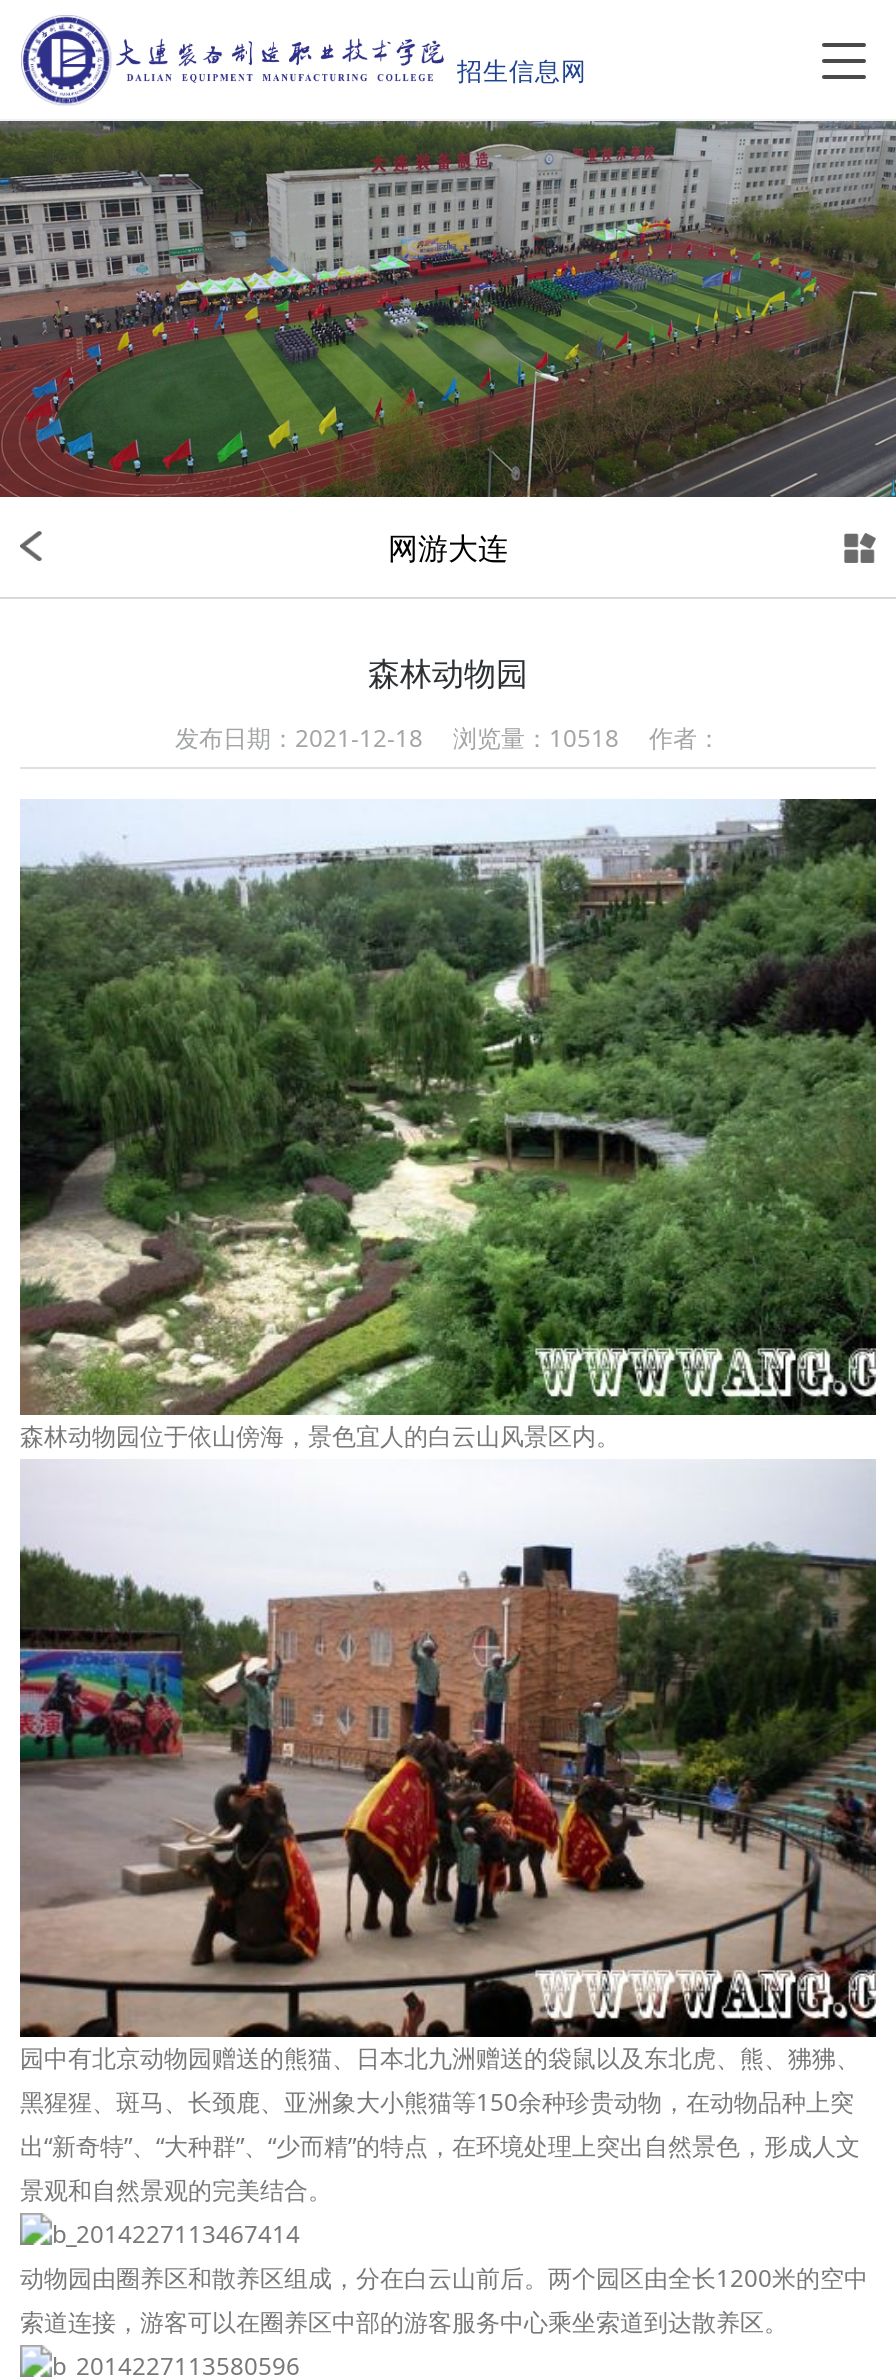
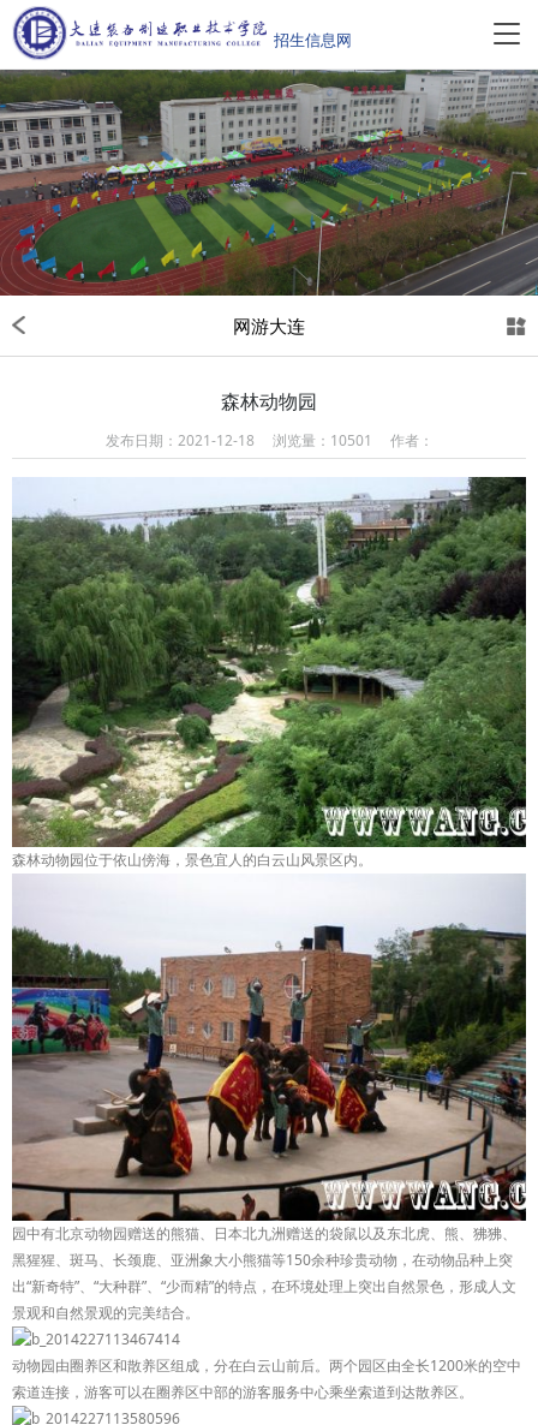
[175,721,721,755] 发布日期：2021-12-18 浏览量：10518 作者： -> [105,430,433,451] 发布日期：2021-12-18 浏览量：10501 作者：

